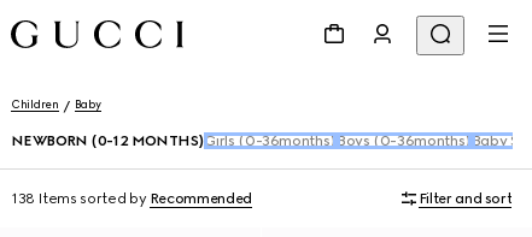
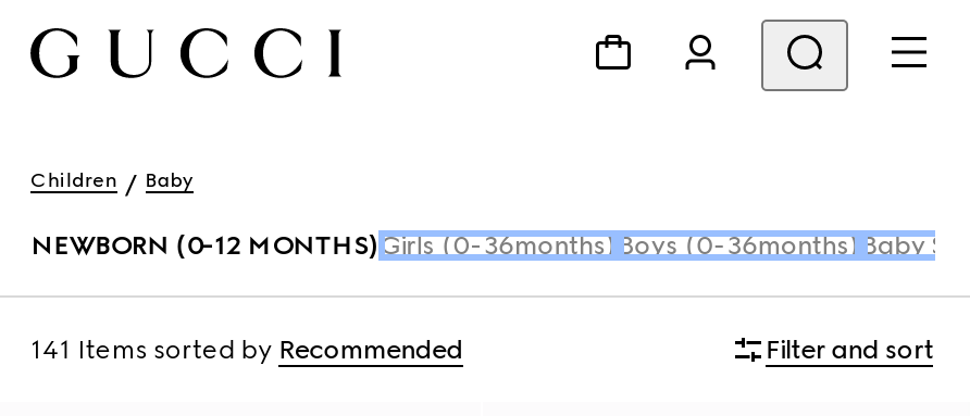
[11,190,252,207] 138 Items sorted by Recommended -> [30,335,463,365] 141 Items sorted by Recommended

